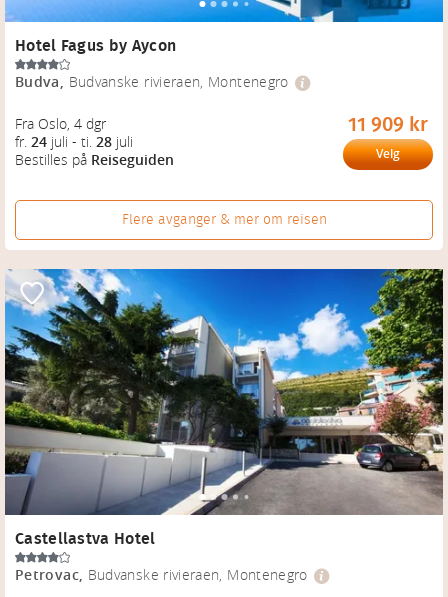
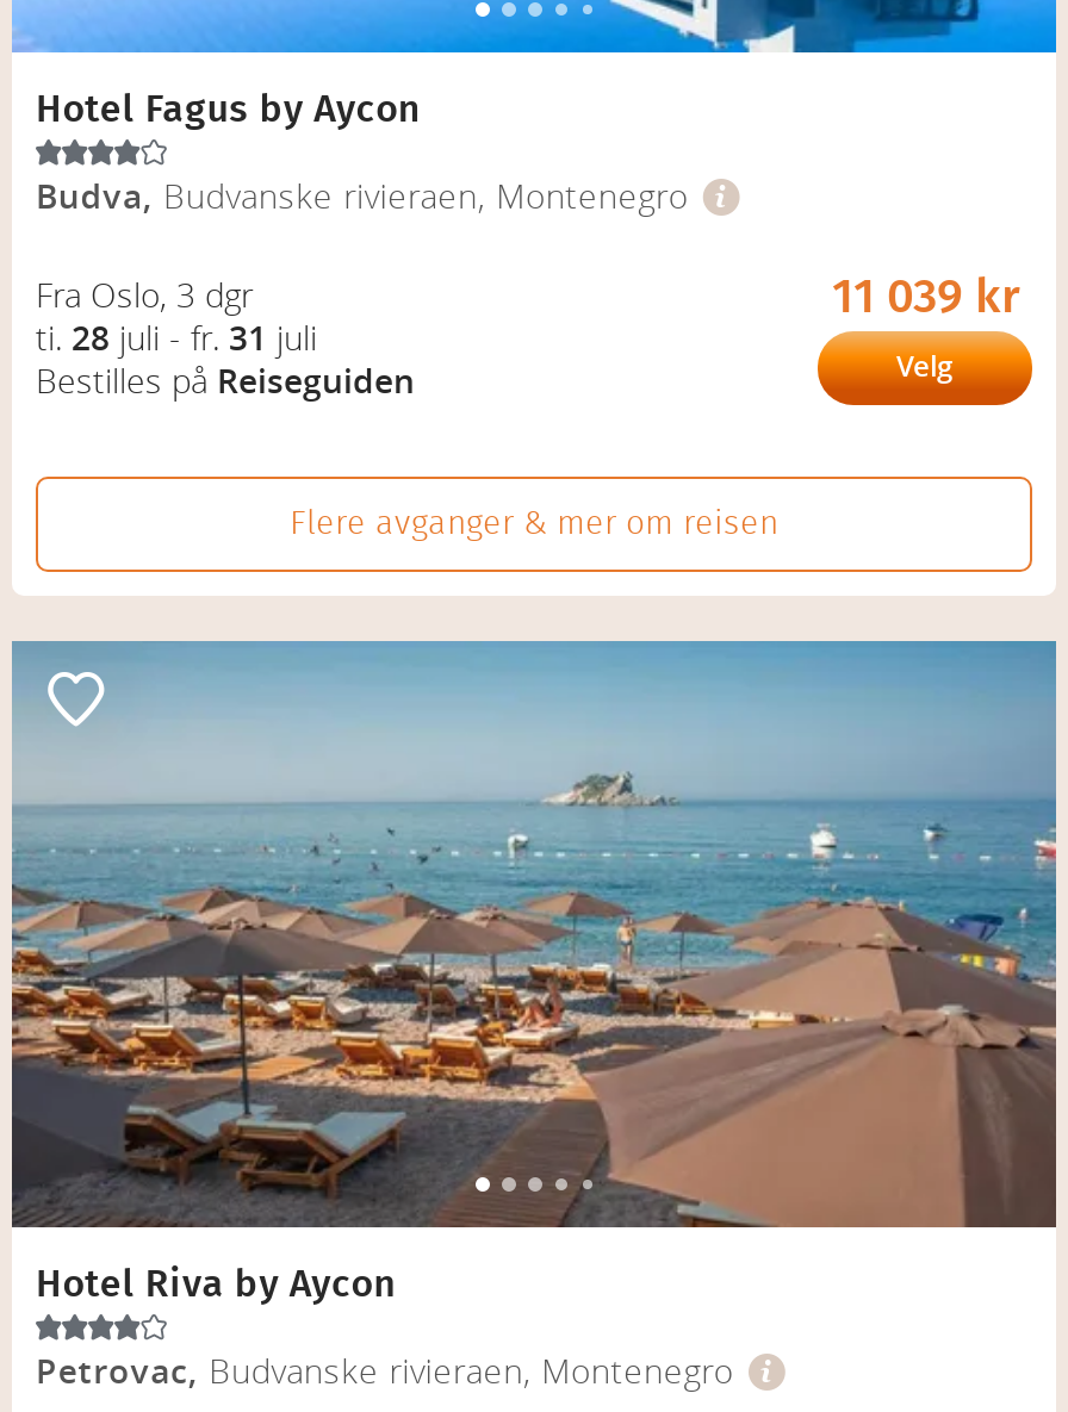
[15,116,106,133] Fra Oslo, 4 dgr -> [36,276,253,316] Fra Oslo, 3 dgr
[348,115,428,135] 11 909 kr -> [832,274,1020,321] 11 039 kr
[15,134,133,151] fr. 24 juli - ti. 28 juli -> [36,319,317,359] ti. 28 juli - fr. 31 juli
[4,268,444,547] [image] | Castellastva Hotel -> [10,639,1058,1304] [image] | Hotel Riva by Aycon

